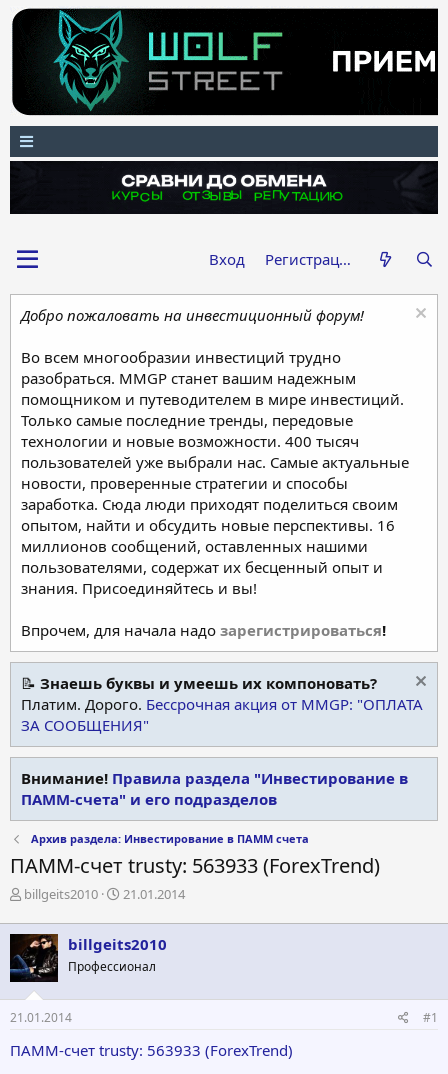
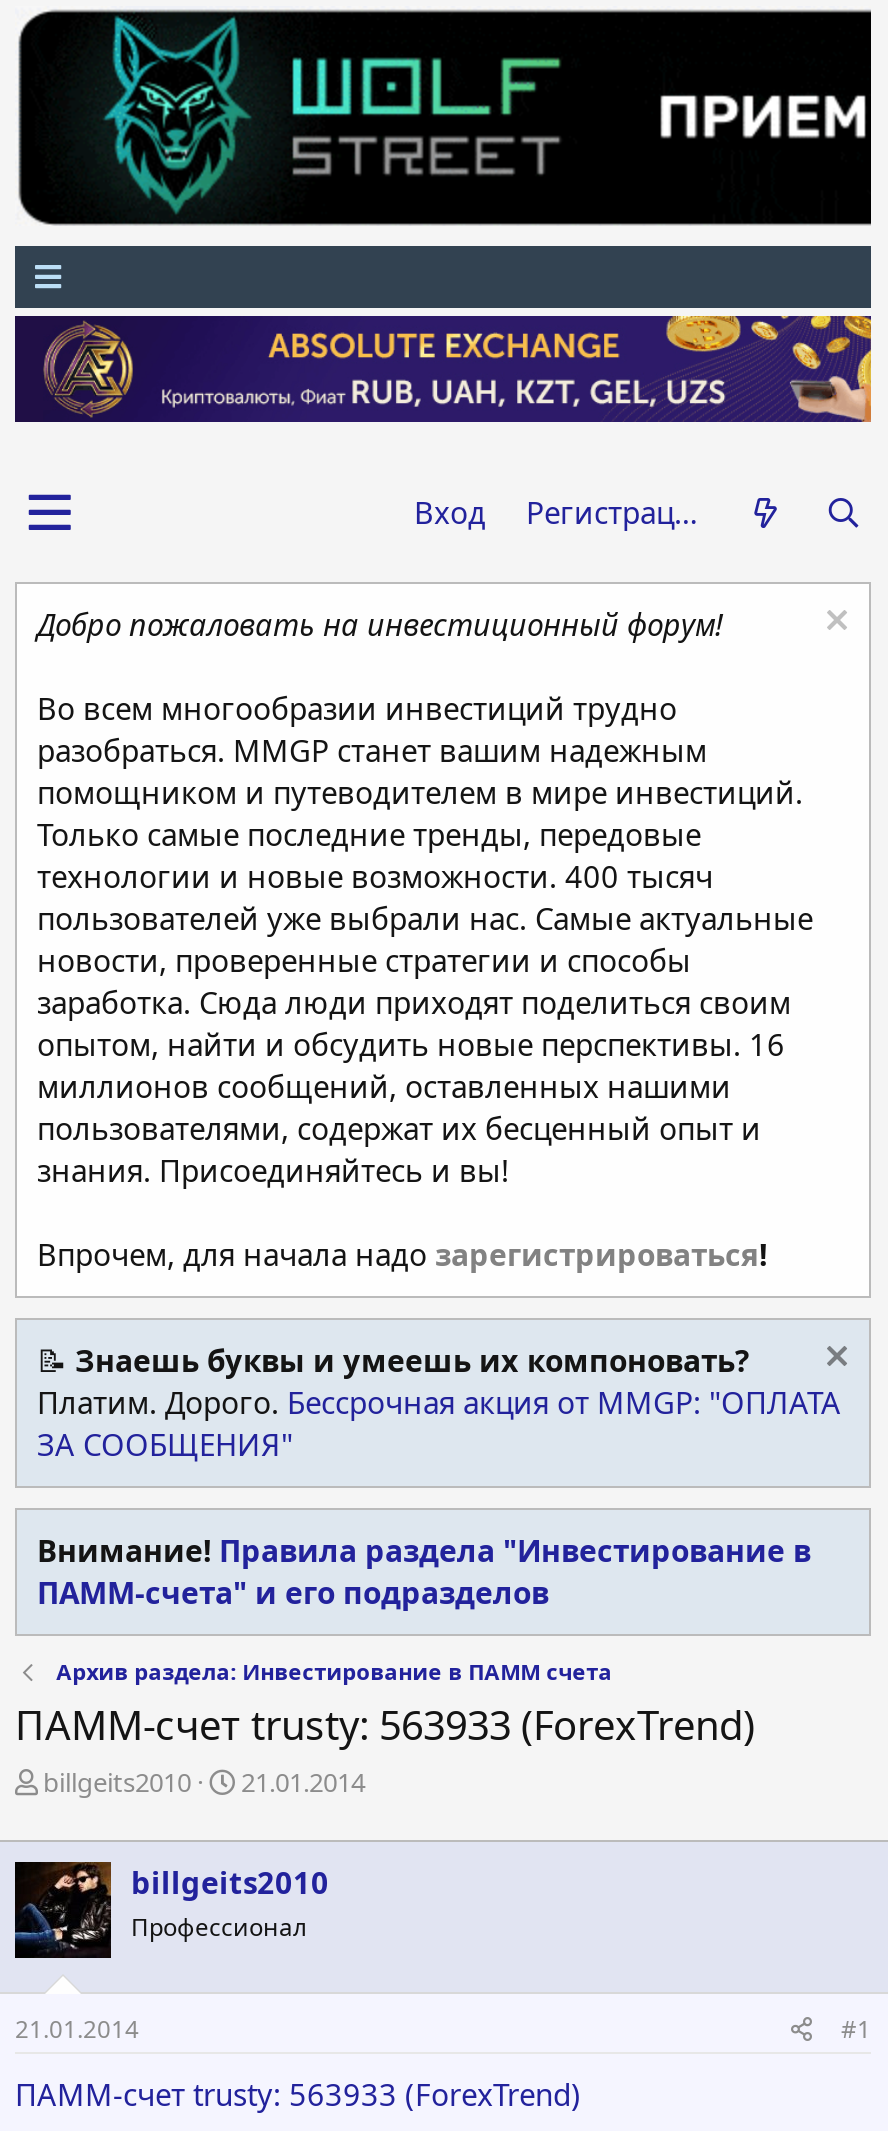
[10,160,439,215] [image] -> [15,314,873,424] [image]

